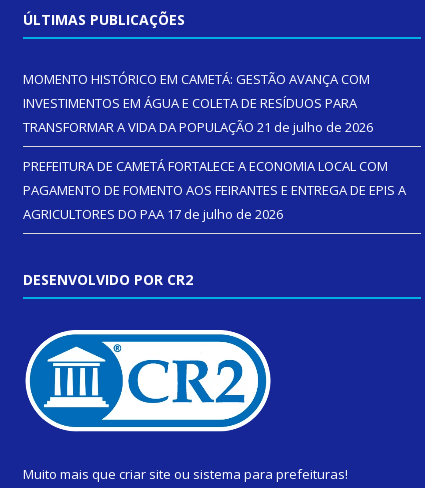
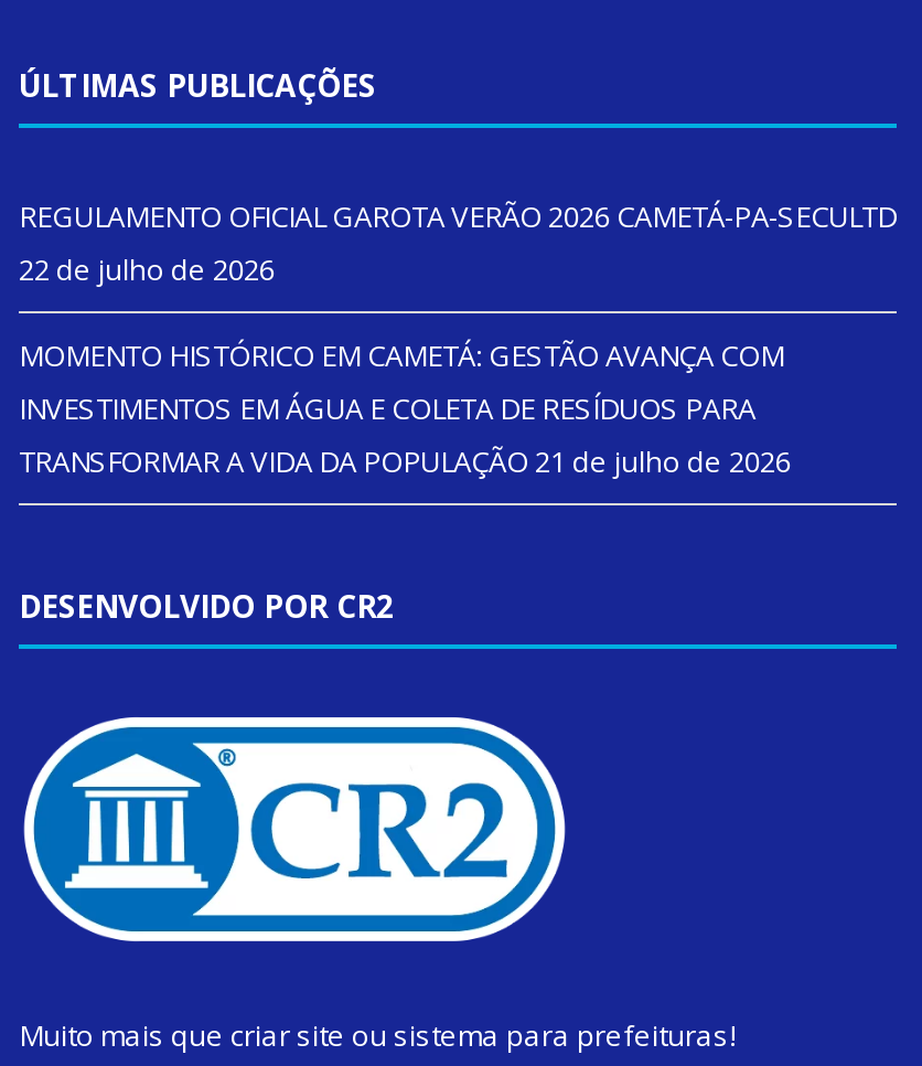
none -> [19,197,897,290] REGULAMENTO OFICIAL GAROTA VERÃO 2026 CAMETÁ-PA-SECULTD | 22 de julho de 2026
moved [23,70,373,136] -> [19,336,791,482]: MOMENTO HISTÓRICO EM CAMETÁ: GESTÃO AVANÇA COM | INVESTIMENTOS EM ÁGUA E COLETA DE RESÍDUOS PARA | TRANSFORMAR A VIDA DA POPULAÇÃO 21 de julho de 2026
[23,157,406,223] PREFEITURA DE CAMETÁ FORTALECE A ECONOMIA LOCAL COM | PAGAMENTO DE FOMENTO AOS FEIRANTES E ENTREGA DE EPIS A | AGRICULTORES DO PAA 17 de julho de 2026 -> none

